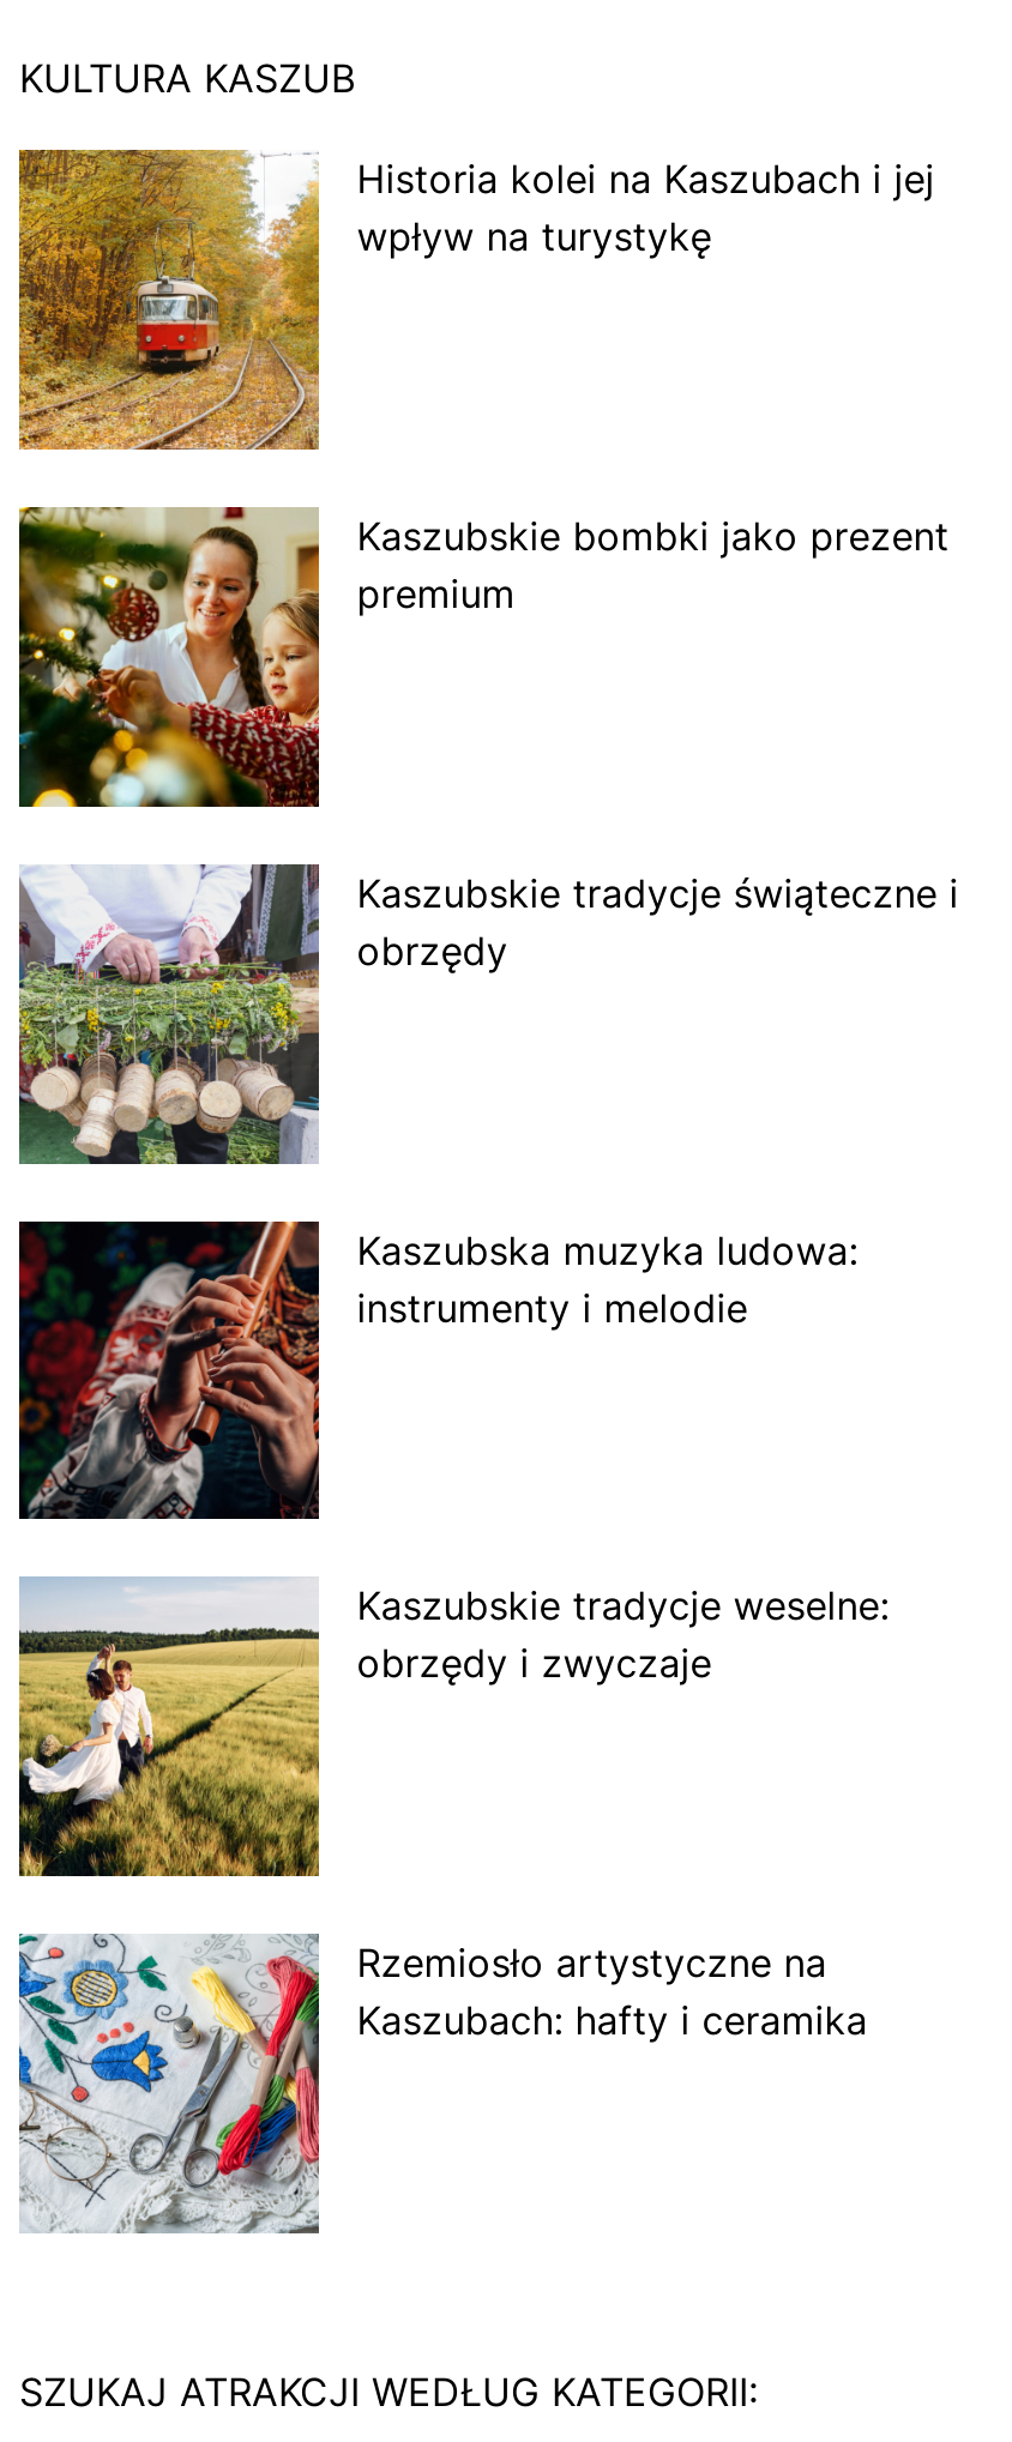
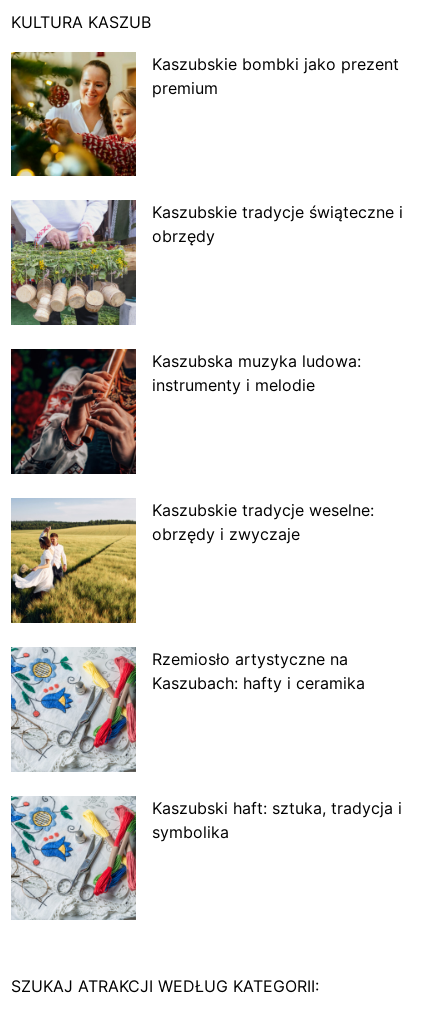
[17,149,935,451] [image] | Historia kolei na Kaszubach i jej | wpływ na turystykę -> none
moved [14,504,959,2044] -> [9,50,403,693]: [image] | Kaszubskie bombki jako prezent | premium | ... | Rzemiosło artystyczne na | Kaszubach: hafty i ceramika
moved [14,1930,324,2239] -> [9,645,138,774]: [image]
none -> [152,798,402,842] Kaszubski haft: sztuka, tradycja i | symbolika

